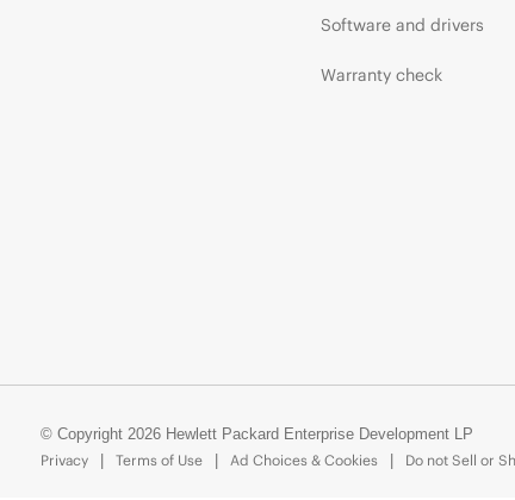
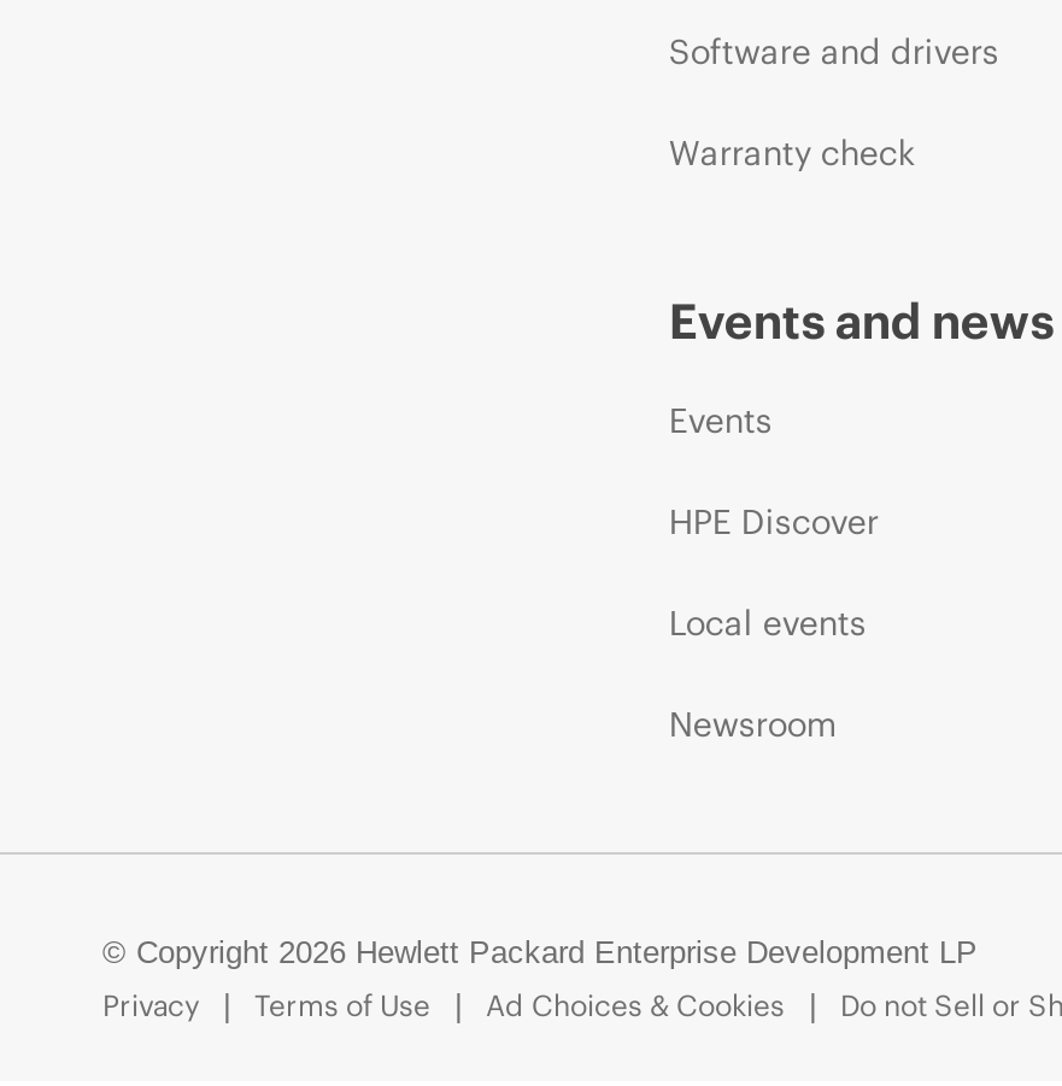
none -> [669,290,1055,746] Events and news | Events | HPE Discover | Local events | Newsroom

